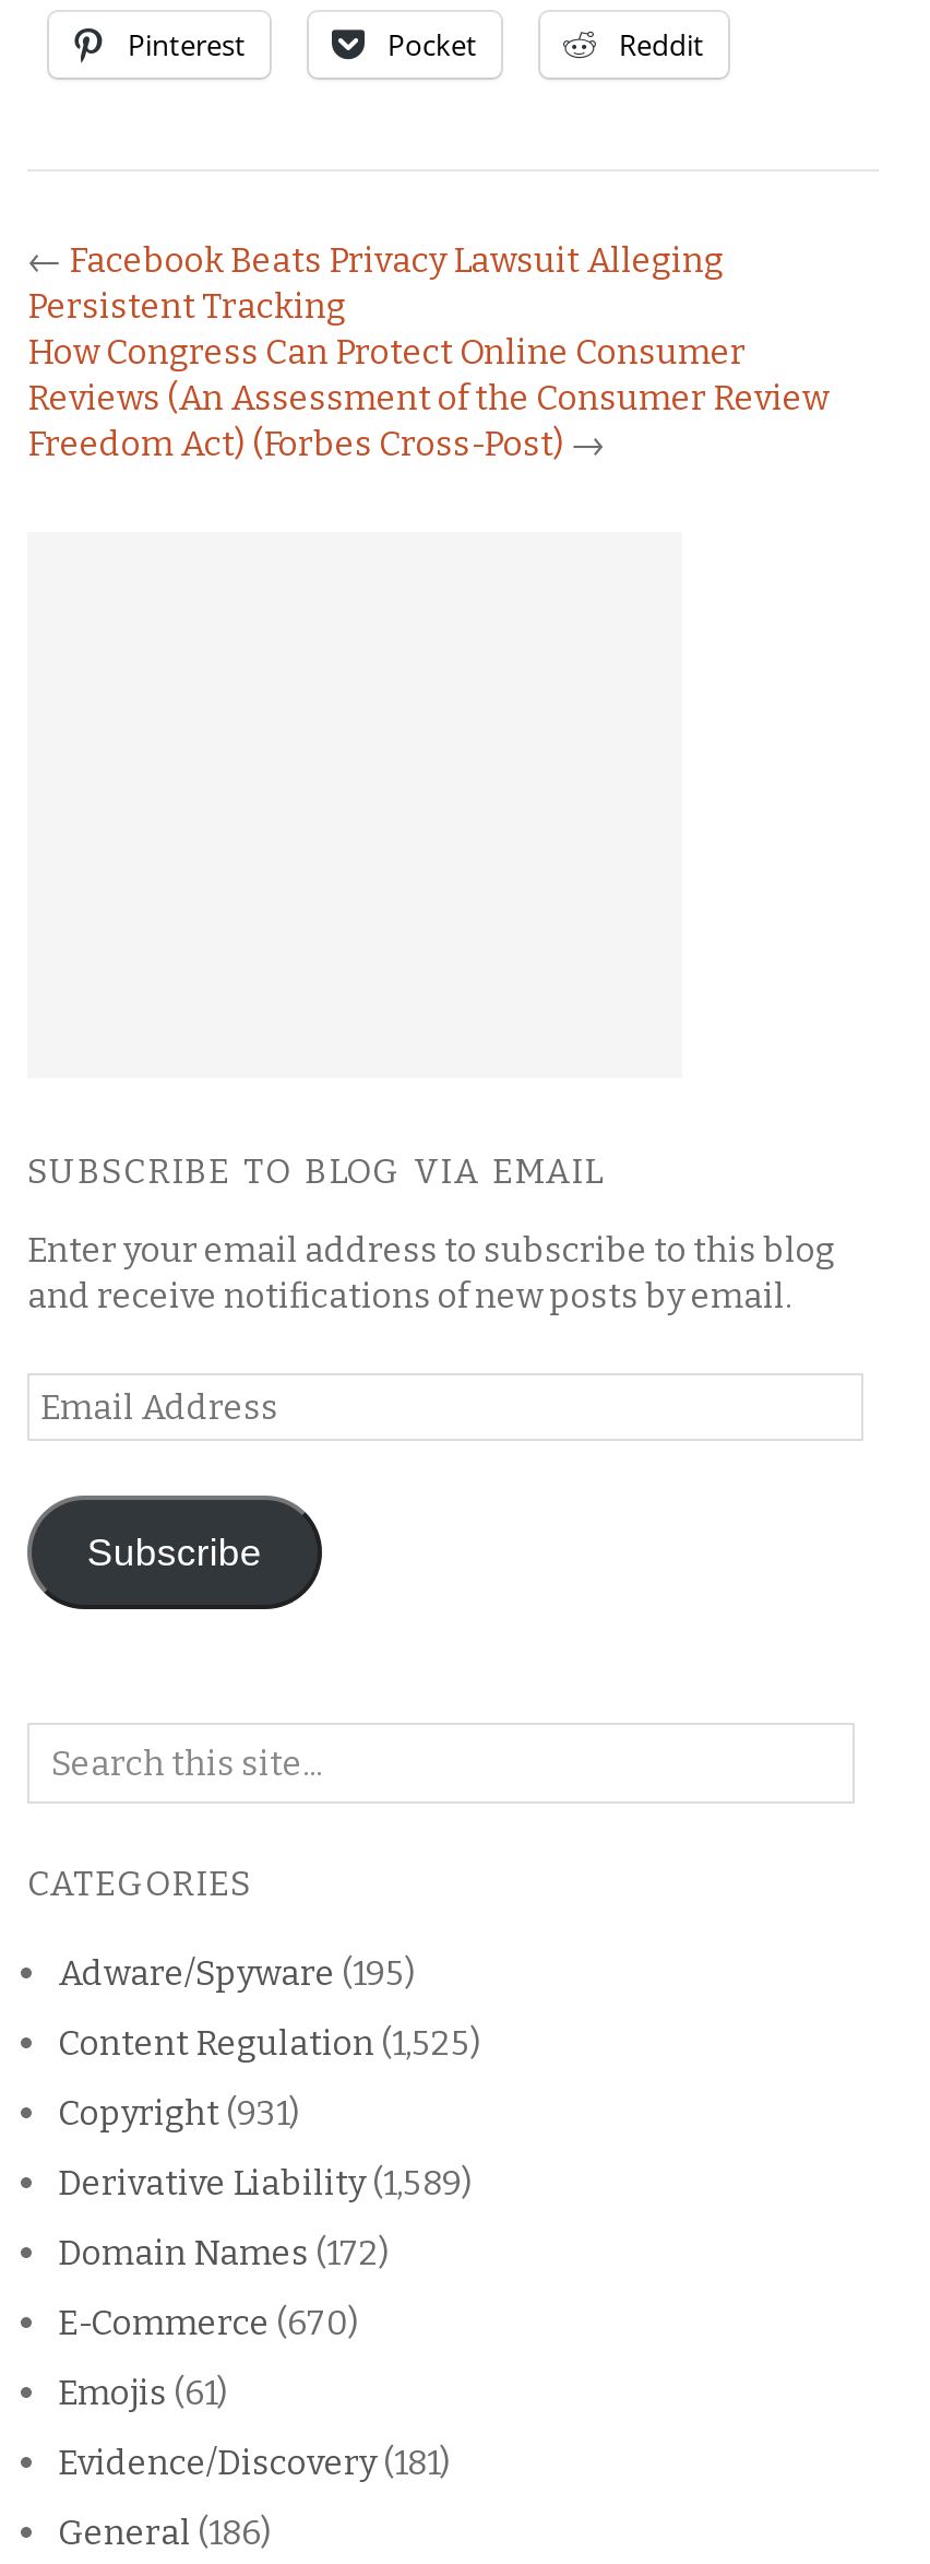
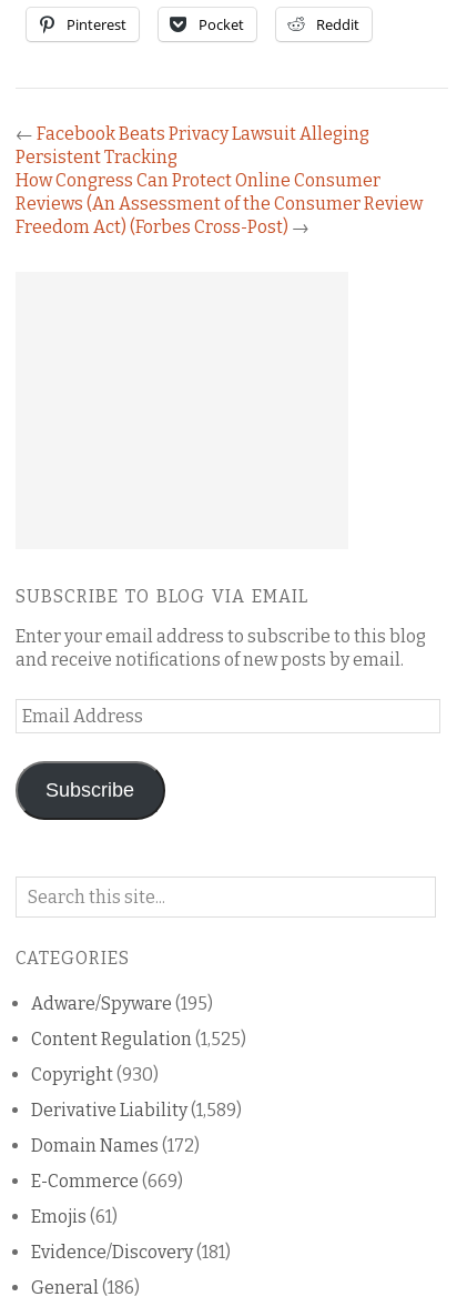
[58,2091,300,2132] Copyright (931) -> [31,1064,159,1085] Copyright (930)
[58,2300,359,2342] E-Commerce (670) -> [31,1170,183,1192] E-Commerce (669)

